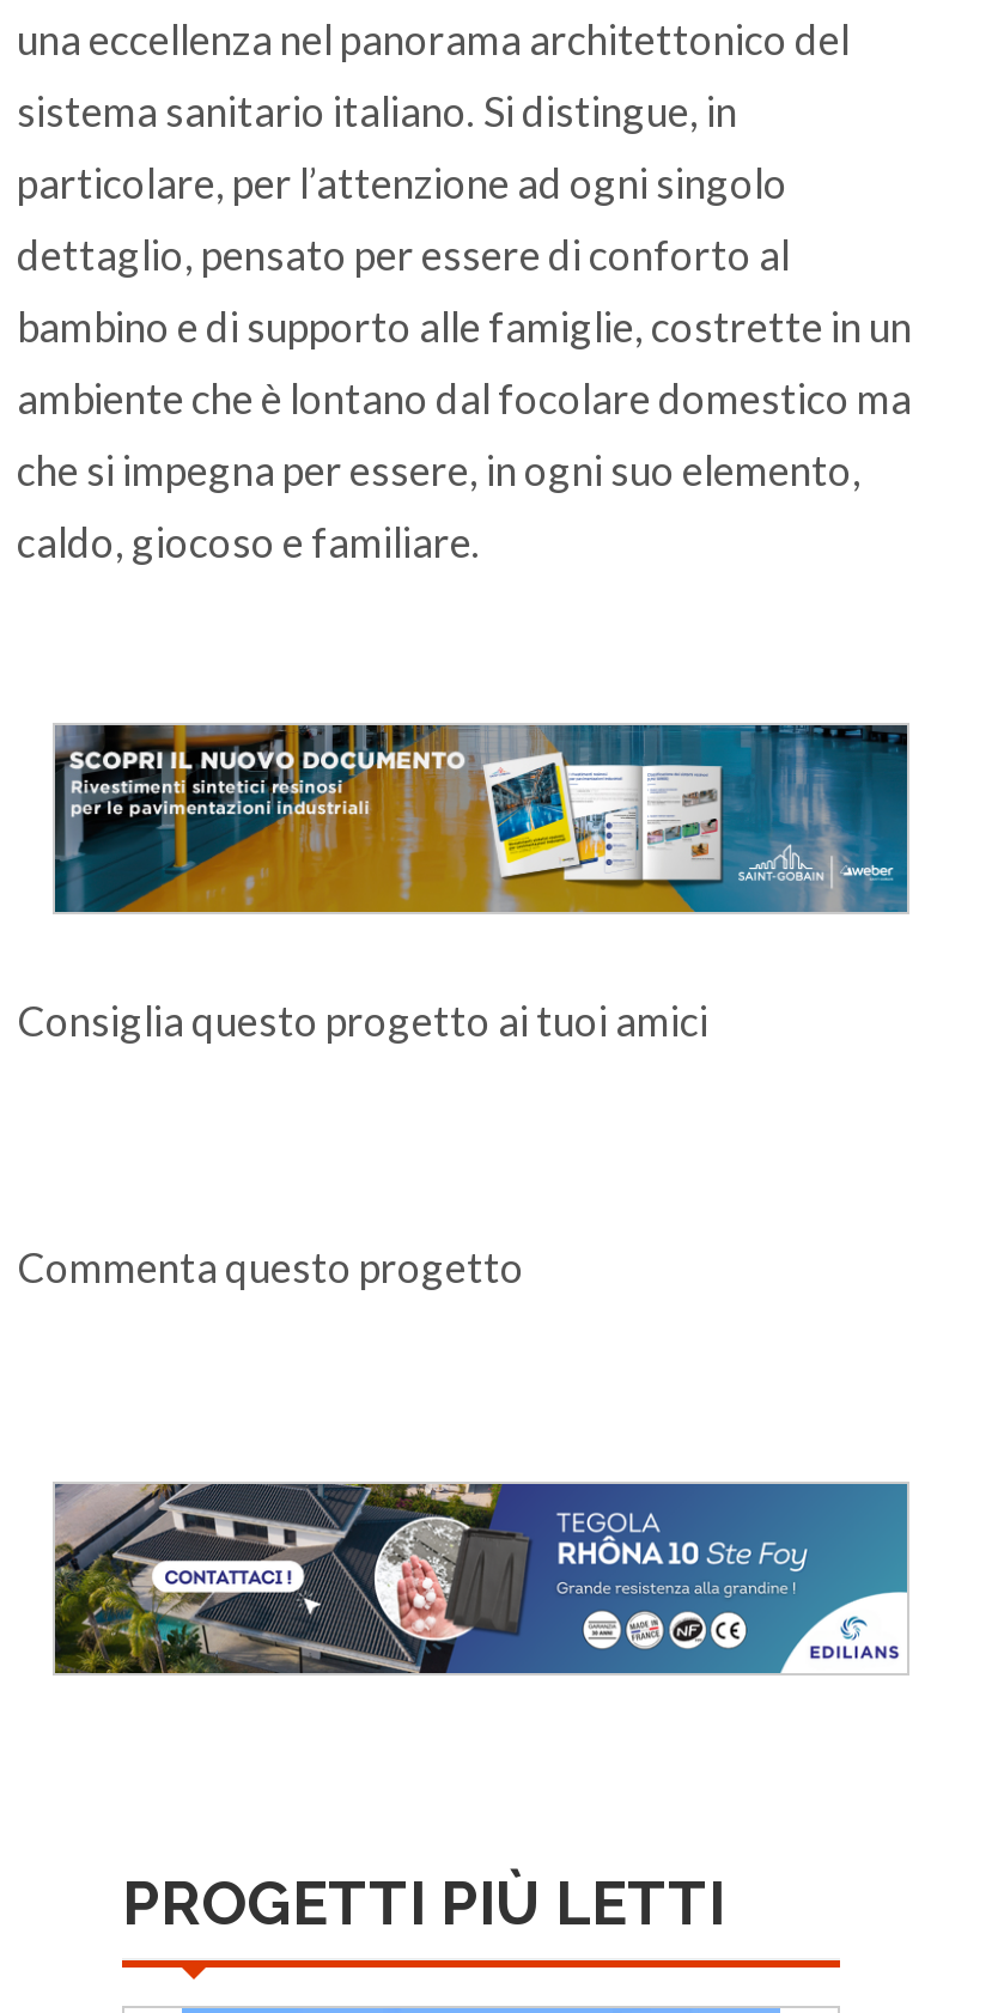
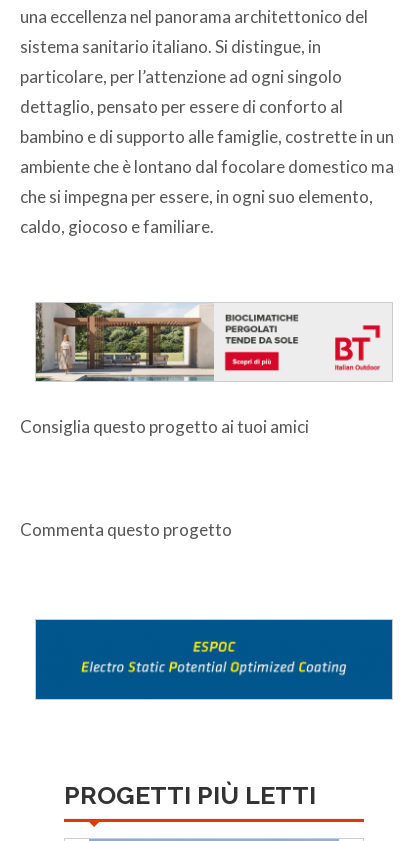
[53,723,909,914] [image] -> [35,303,392,382] [image]
[53,1482,909,1676] [image] -> [35,619,393,700] [image]

